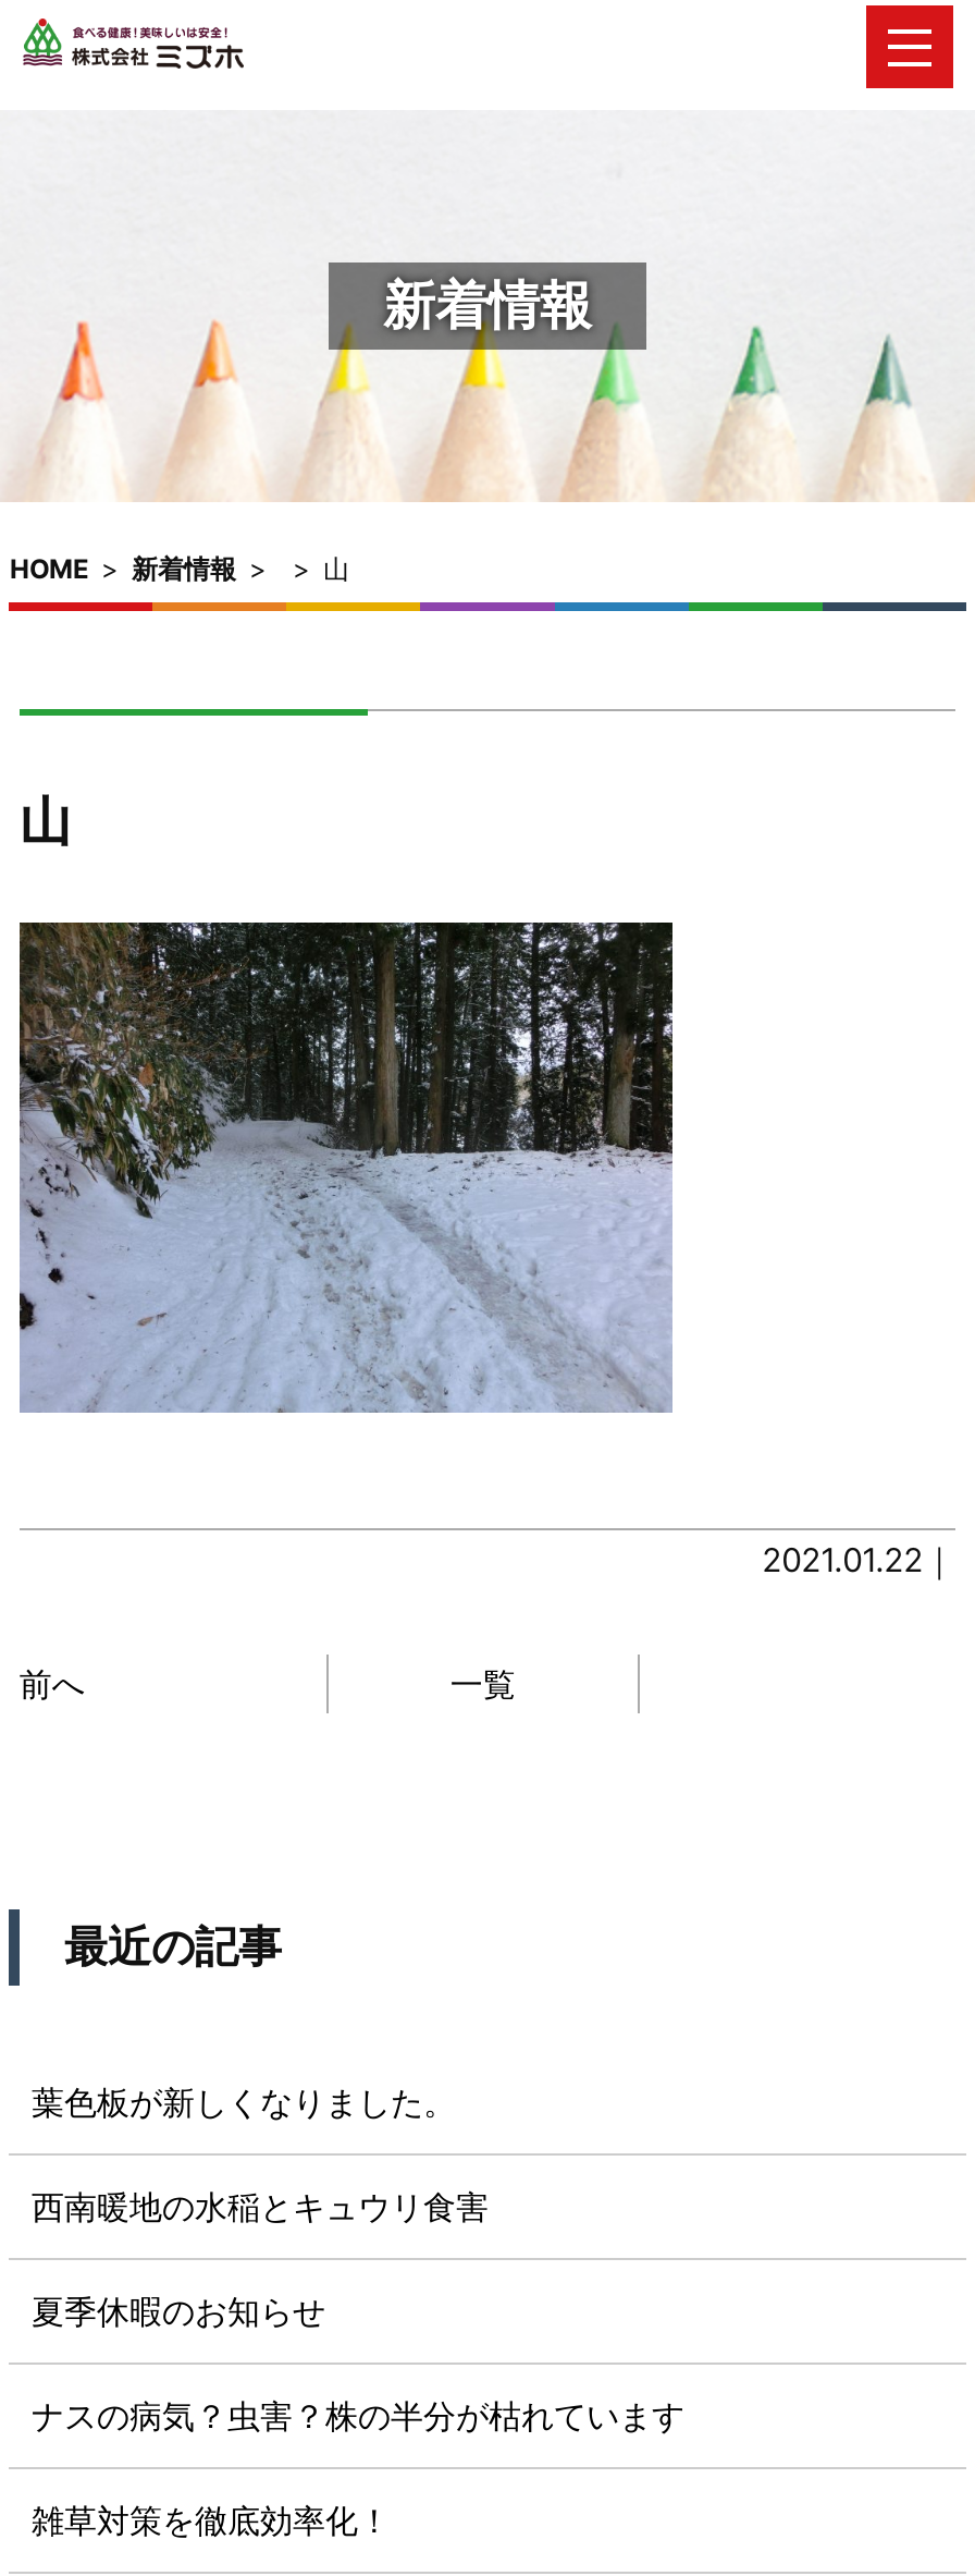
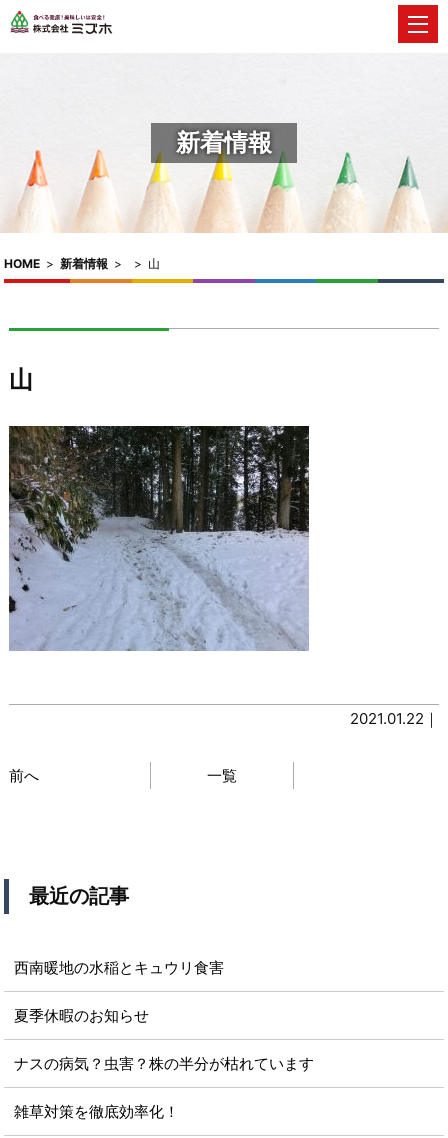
[32,2081,456,2123] 葉色板が新しくなりました。 -> none

